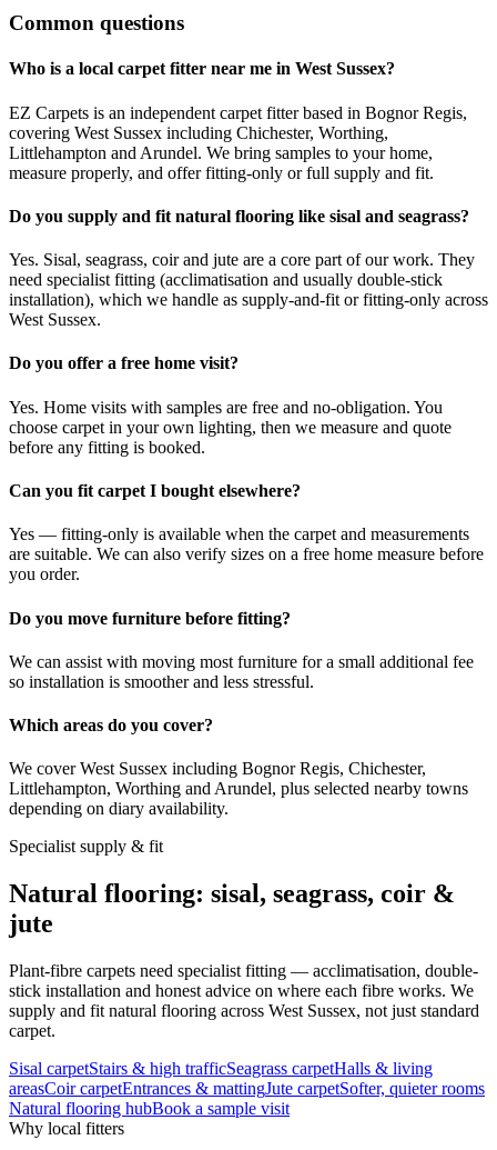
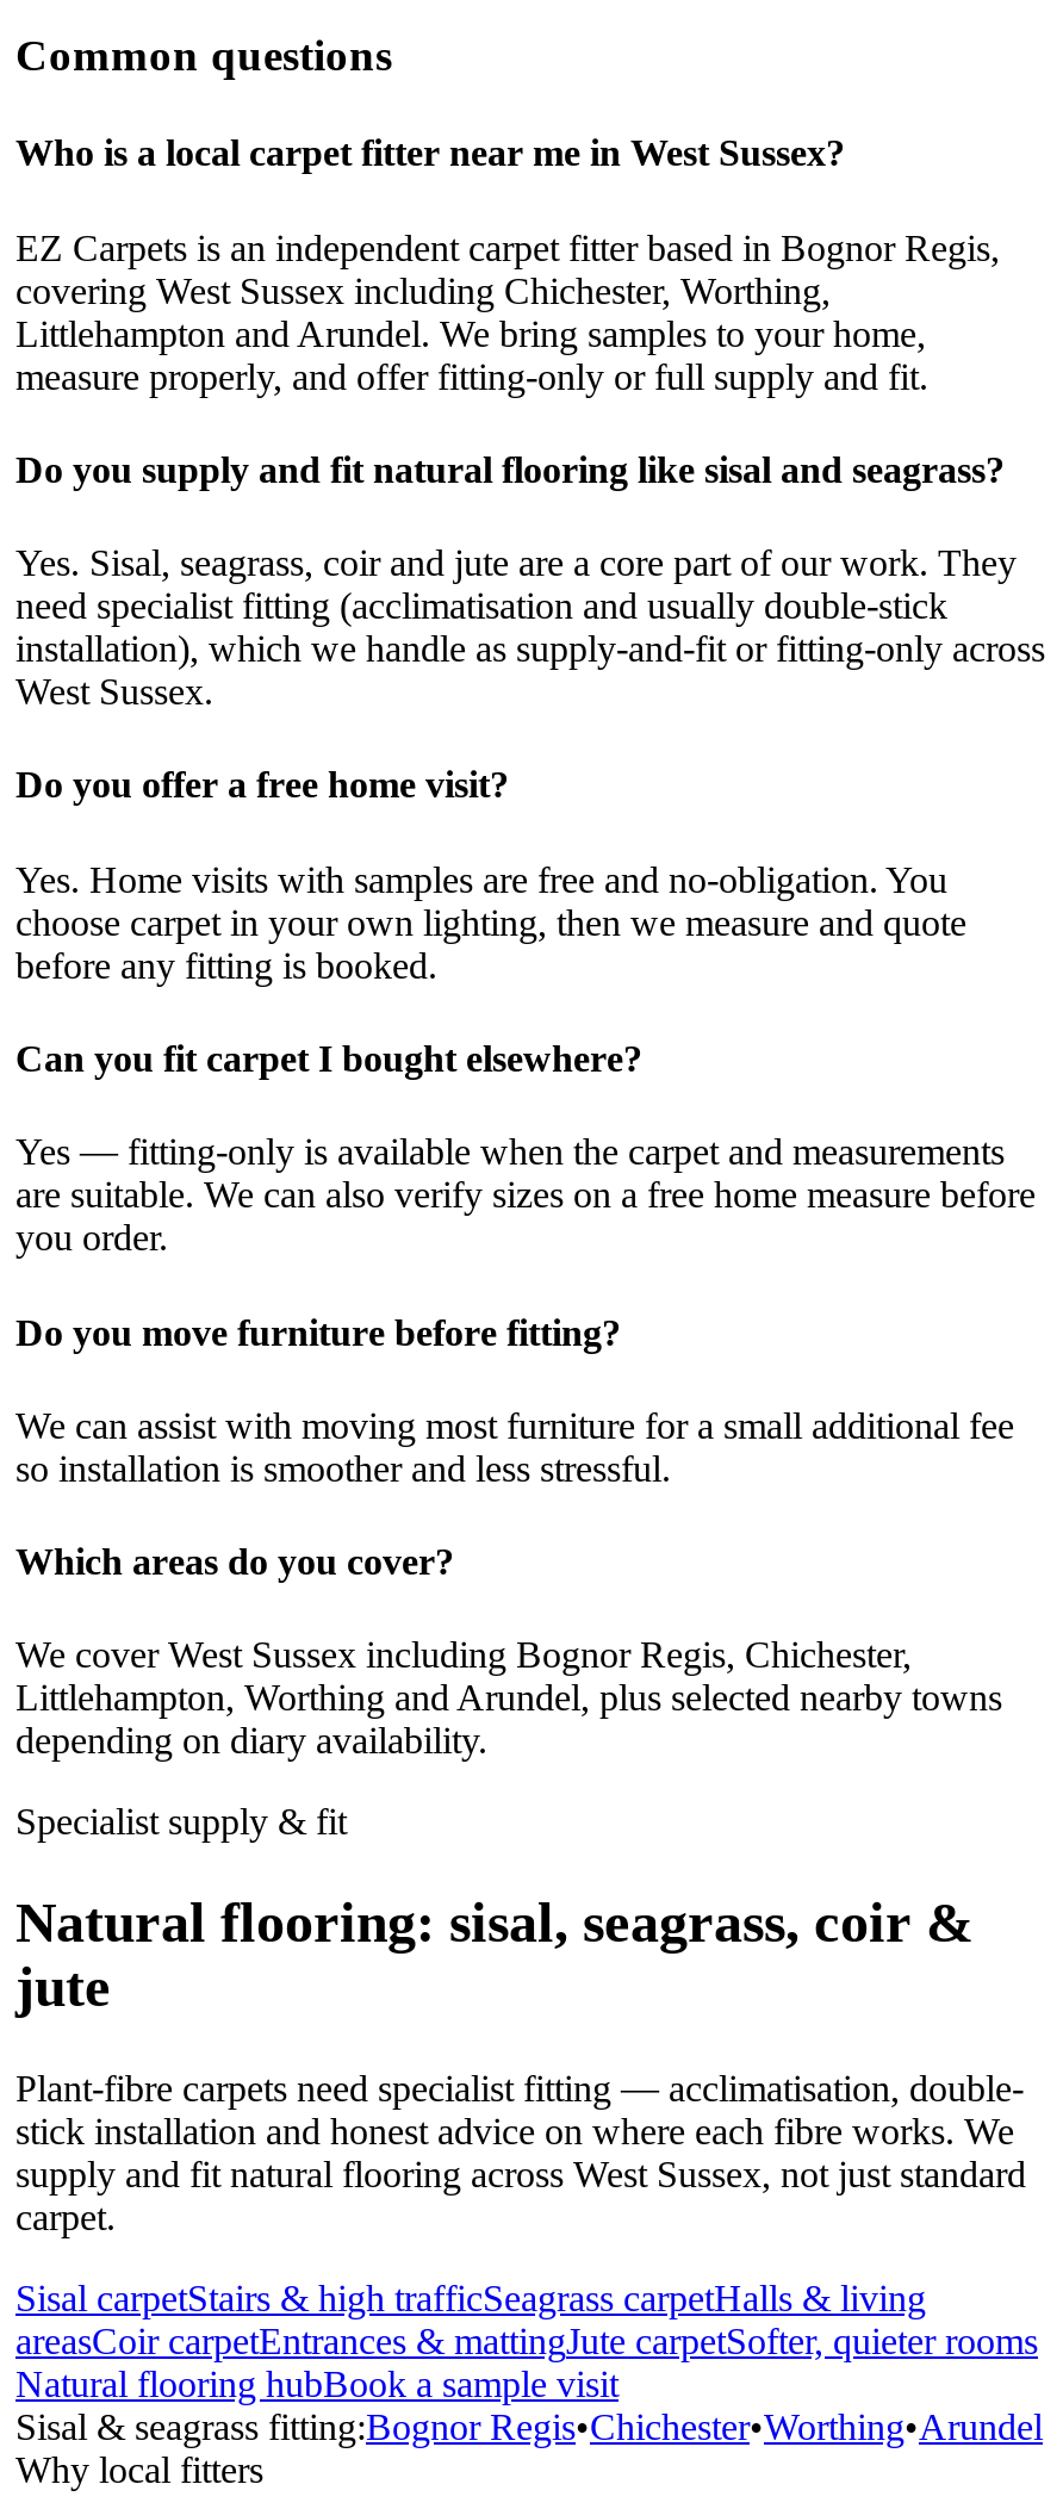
none -> [15,2407,1043,2447] Sisal & seagrass fitting:Bognor Regis•Chichester•Worthing•Arundel

